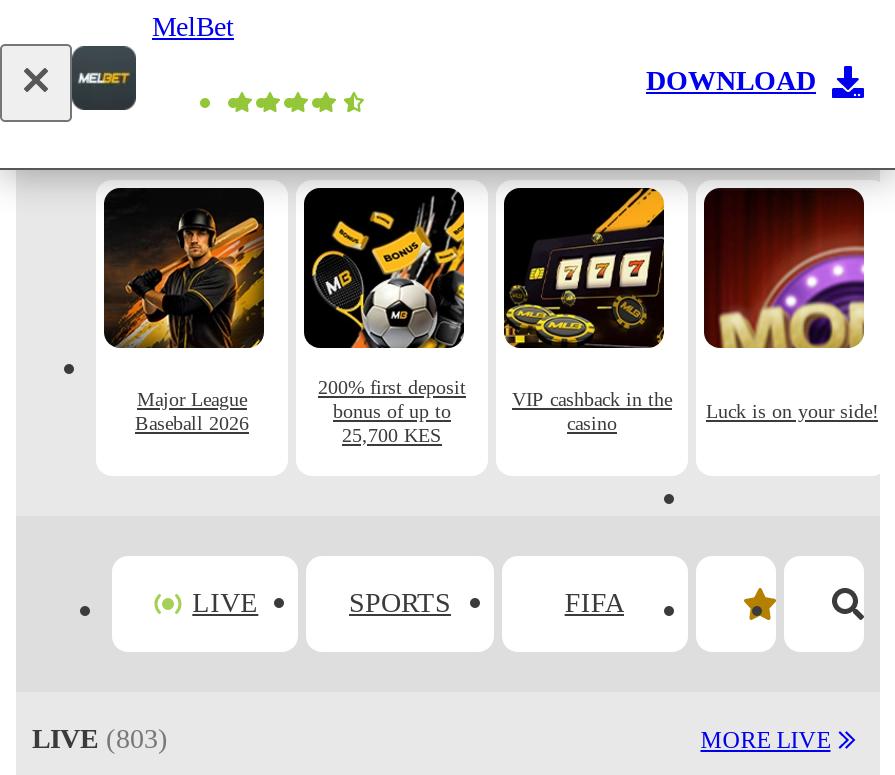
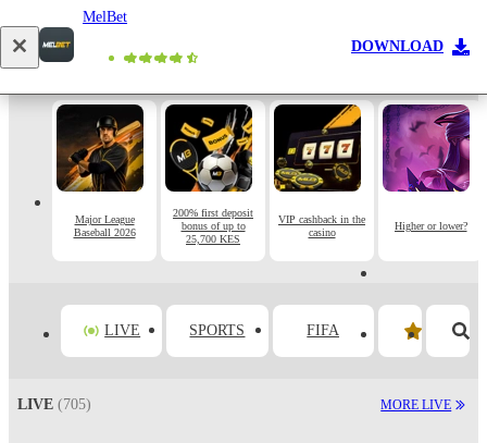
[702,188,878,422] [image] | Luck is on your side! -> [382,104,471,232] [image] | Higher or lower?
[32,724,168,754] LIVE (803) -> [17,396,91,413] LIVE (705)

